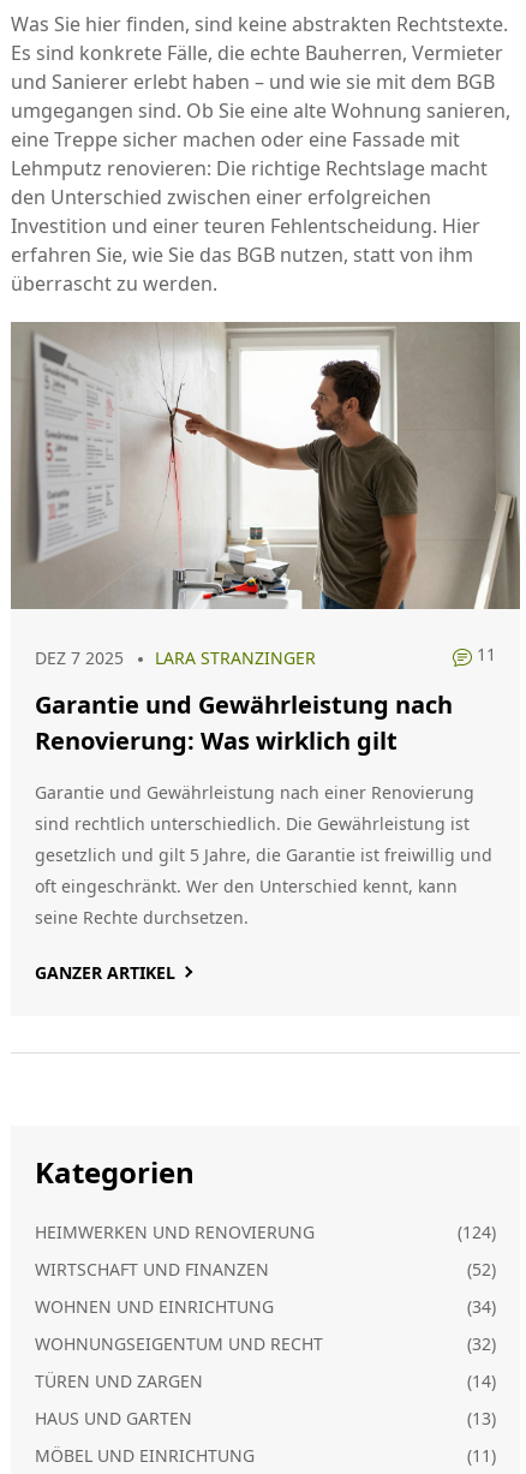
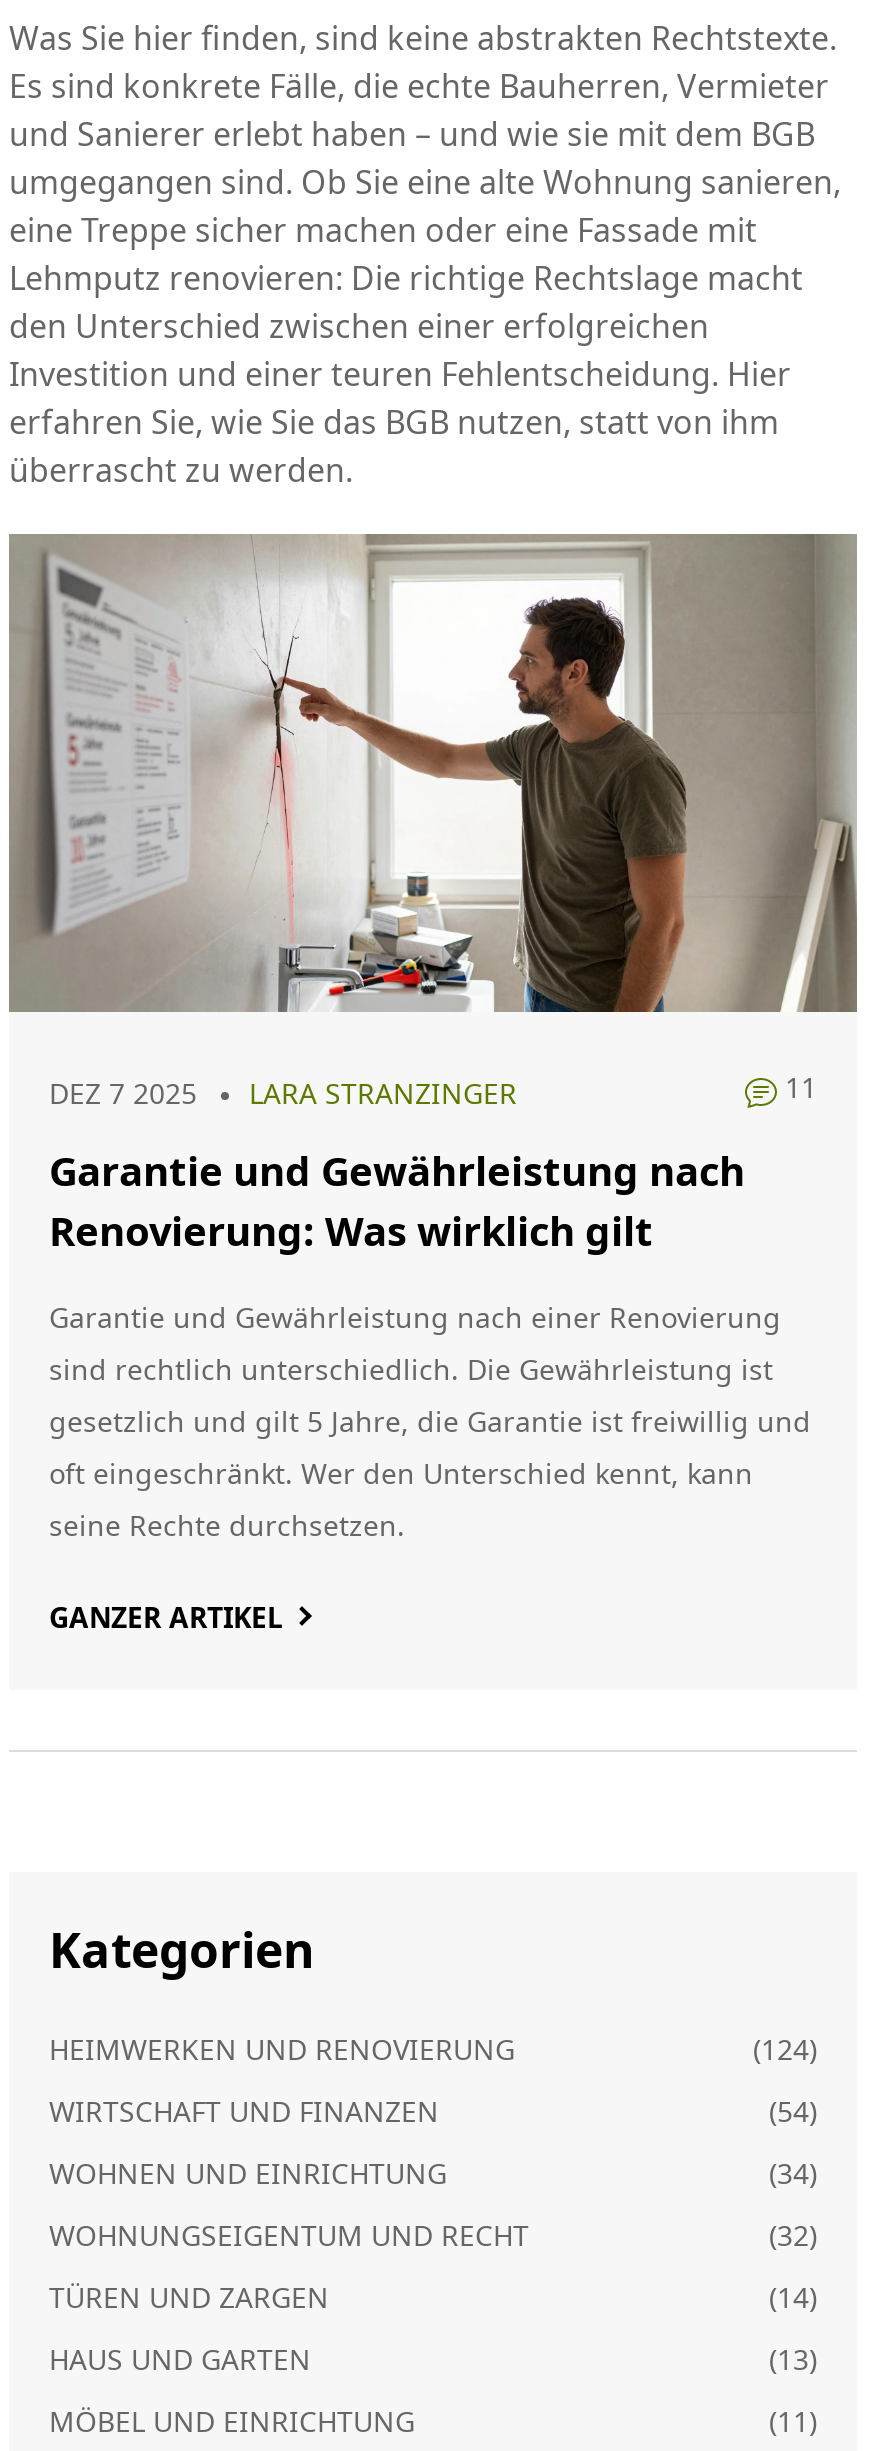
[467,1257,496,1280] (52) -> [769,2091,817,2129] (54)

